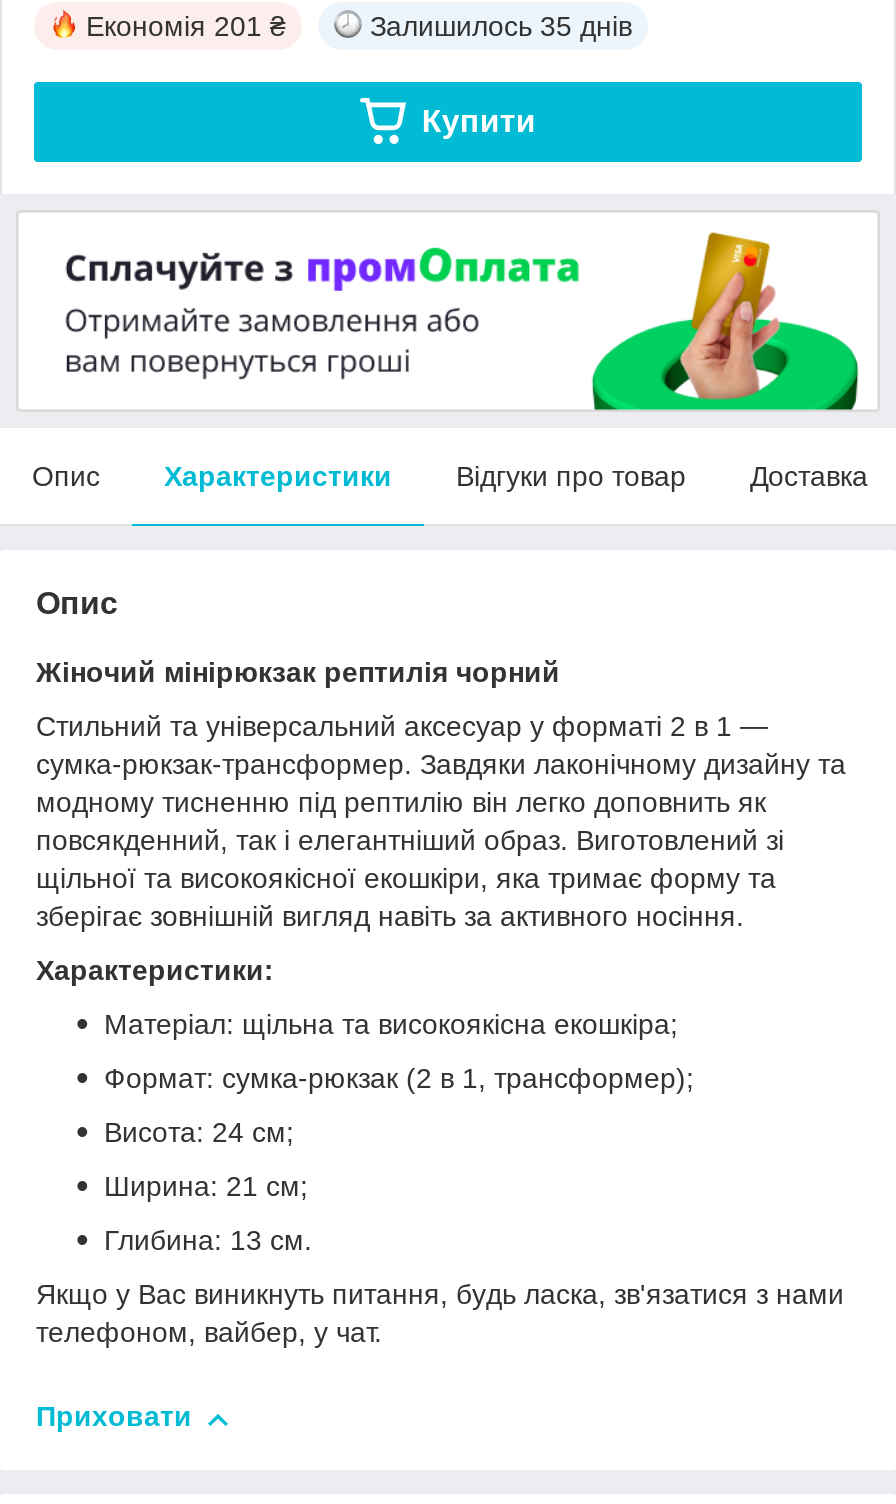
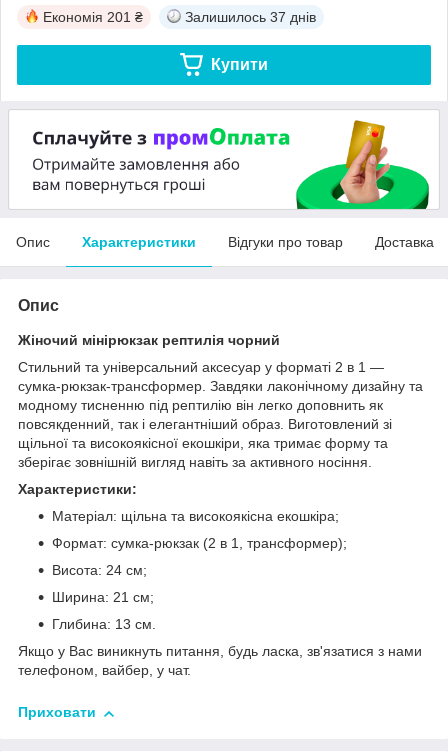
[370,10,632,42] Залишилось 35 днів -> [185,9,316,25] Залишилось 37 днів

